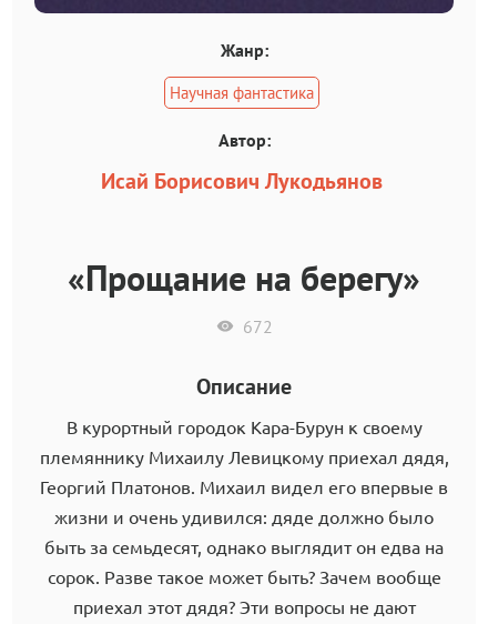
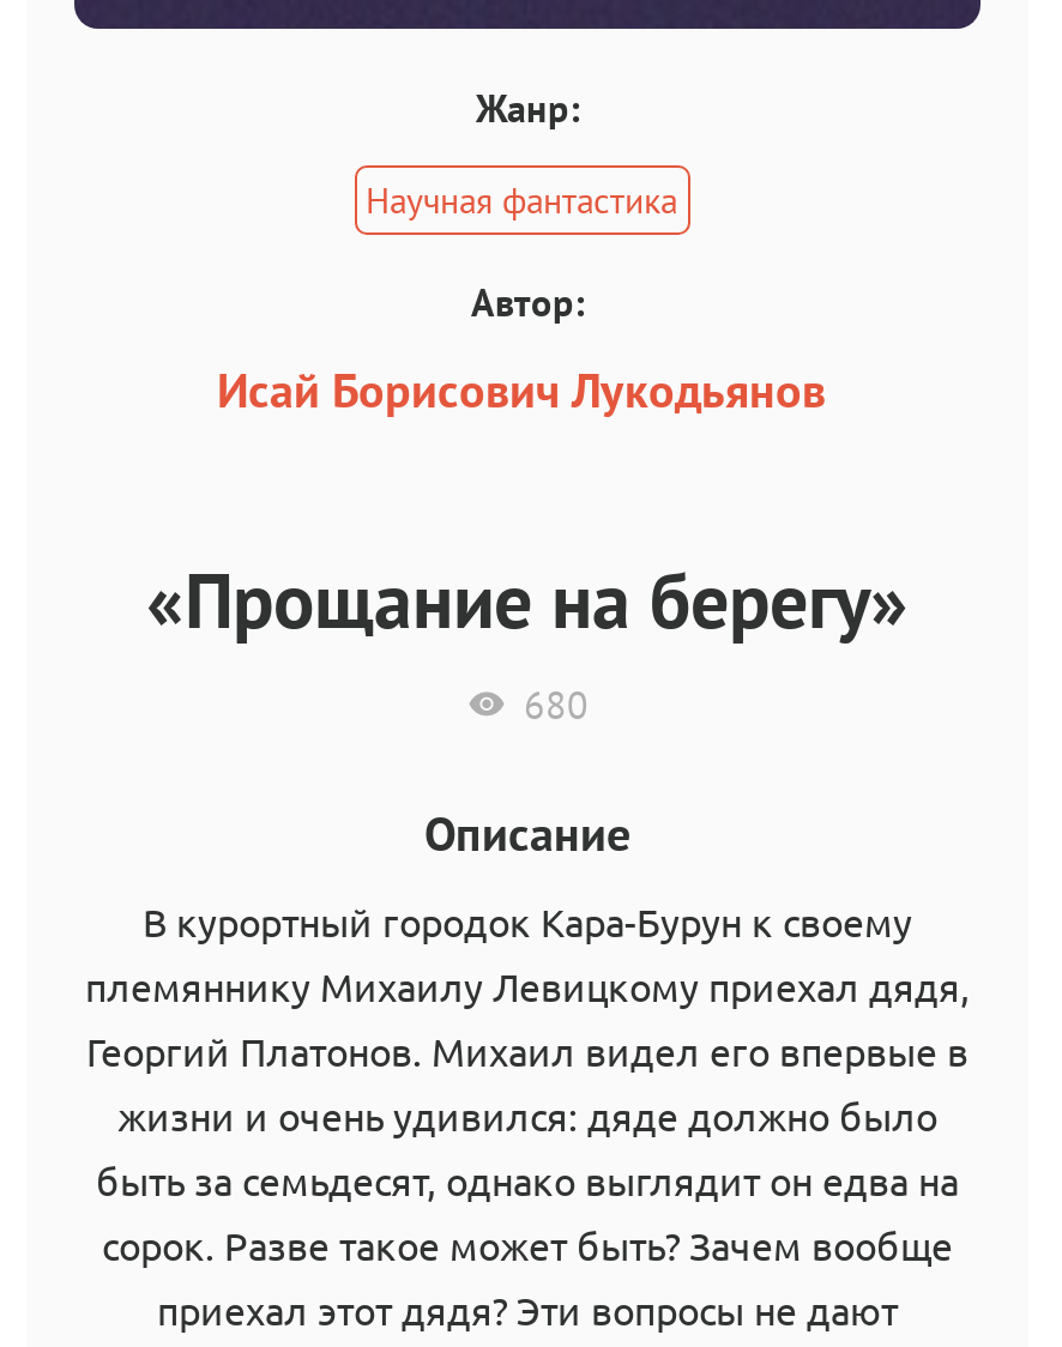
[242,315,272,337] 672 -> [524,680,589,728] 680

